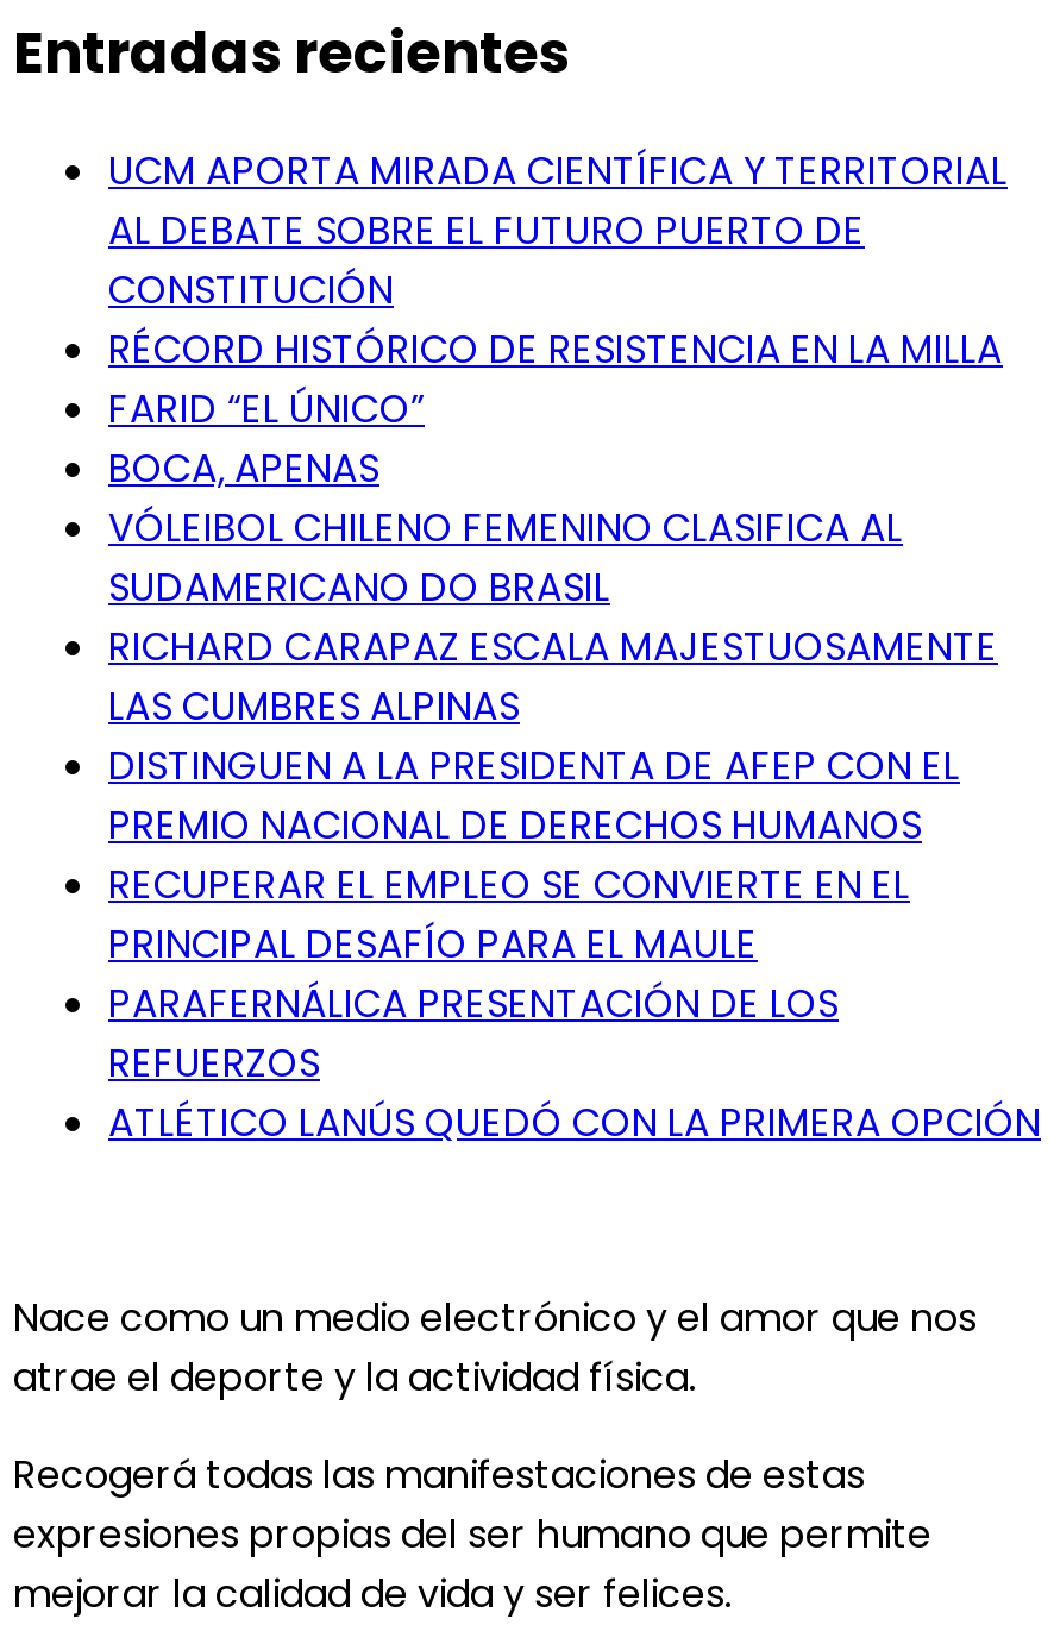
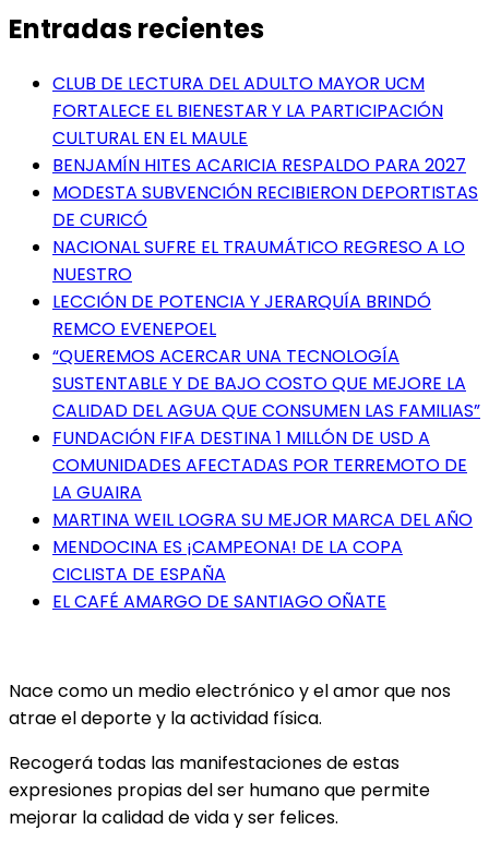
[108,143,1041,1150] UCM APORTA MIRADA CIENTÍFICA Y TERRITORIAL | AL DEBATE SOBRE EL FUTURO PUERTO DE | CONSTITUCIÓN | RÉCORD HISTÓRICO DE RESISTENCIA EN LA MILLA | FARID “EL ÚNICO” | BOCA, APENAS | VÓLEIBOL CHILENO FEMENINO CLASIFICA AL | SUDAMERICANO DO BRASIL | RICHARD CARAPAZ ESCALA MAJESTUOSAMENTE | LAS CUMBRES ALPINAS | DISTINGUEN A LA PRESIDENTA DE AFEP CON EL | PREMIO NACIONAL DE DERECHOS HUMANOS | RECUPERAR EL EMPLEO SE CONVIERTE EN EL | PRINCIPAL DESAFÍO PARA EL MAULE | PARAFERNÁLICA PRESENTACIÓN DE LOS | REFUERZOS | ATLÉTICO LANÚS QUEDÓ CON LA PRIMERA OPCIÓN -> [52,71,480,614] CLUB DE LECTURA DEL ADULTO MAYOR UCM | FORTALECE EL BIENESTAR Y LA PARTICIPACIÓN | CULTURAL EN EL MAULE | BENJAMÍN HITES ACARICIA RESPALDO PARA 2027 | MODESTA SUBVENCIÓN RECIBIERON DEPORTISTAS | DE CURICÓ | NACIONAL SUFRE EL TRAUMÁTICO REGRESO A LO | NUESTRO | LECCIÓN DE POTENCIA Y JERARQUÍA BRINDÓ | REMCO EVENEPOEL | “QUEREMOS ACERCAR UNA TECNOLOGÍA | SUSTENTABLE Y DE BAJO COSTO QUE MEJORE LA | CALIDAD DEL AGUA QUE CONSUMEN LAS FAMILIAS” | FUNDACIÓN FIFA DESTINA 1 MILLÓN DE USD A | COMUNIDADES AFECTADAS POR TERREMOTO DE | LA GUAIRA | MARTINA WEIL LOGRA SU MEJOR MARCA DEL AÑO | MENDOCINA ES ¡CAMPEONA! DE LA COPA | CICLISTA DE ESPAÑA | EL CAFÉ AMARGO DE SANTIAGO OÑATE

